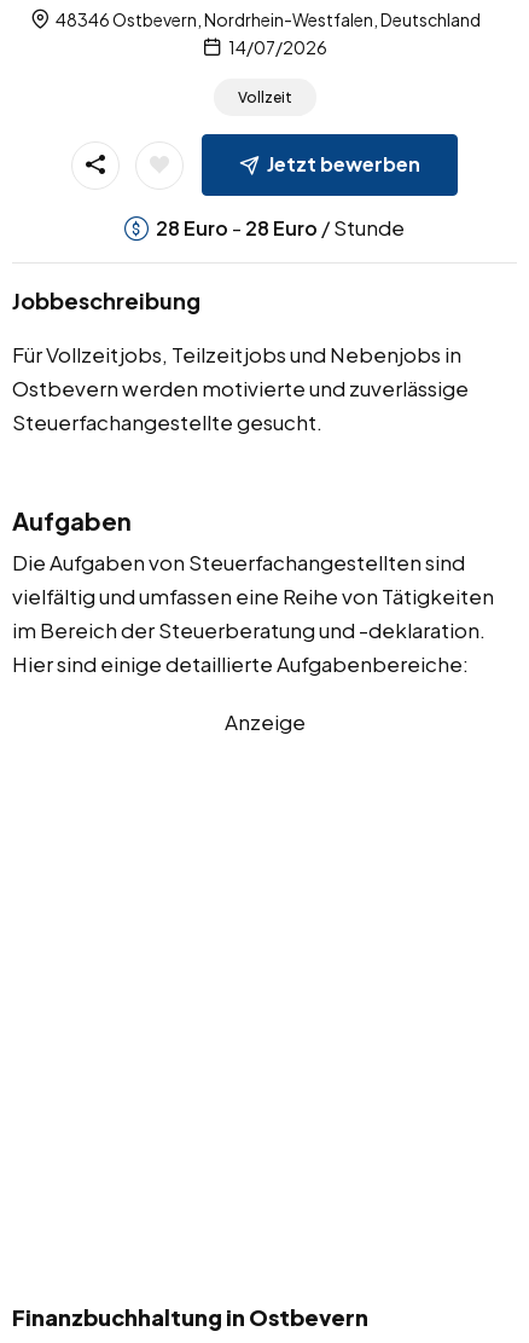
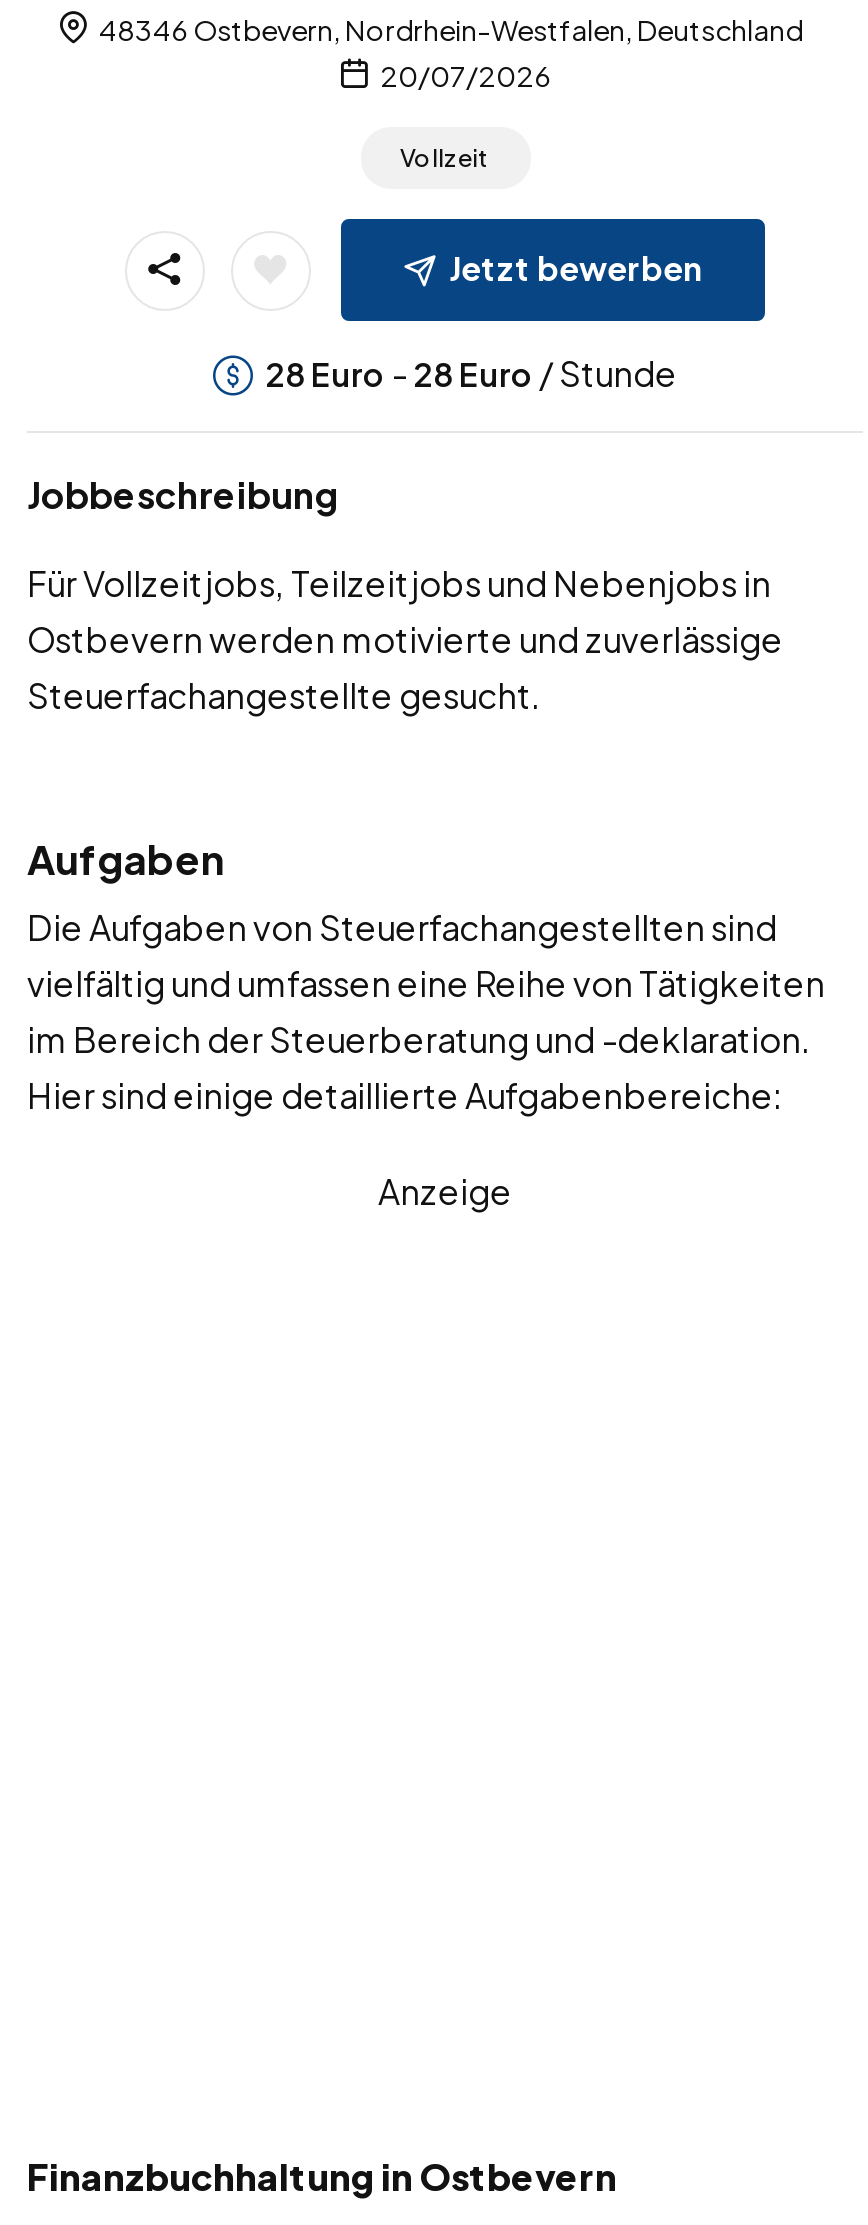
[225,37,327,58] 14/07/2026 -> [376,57,552,93] 20/07/2026

